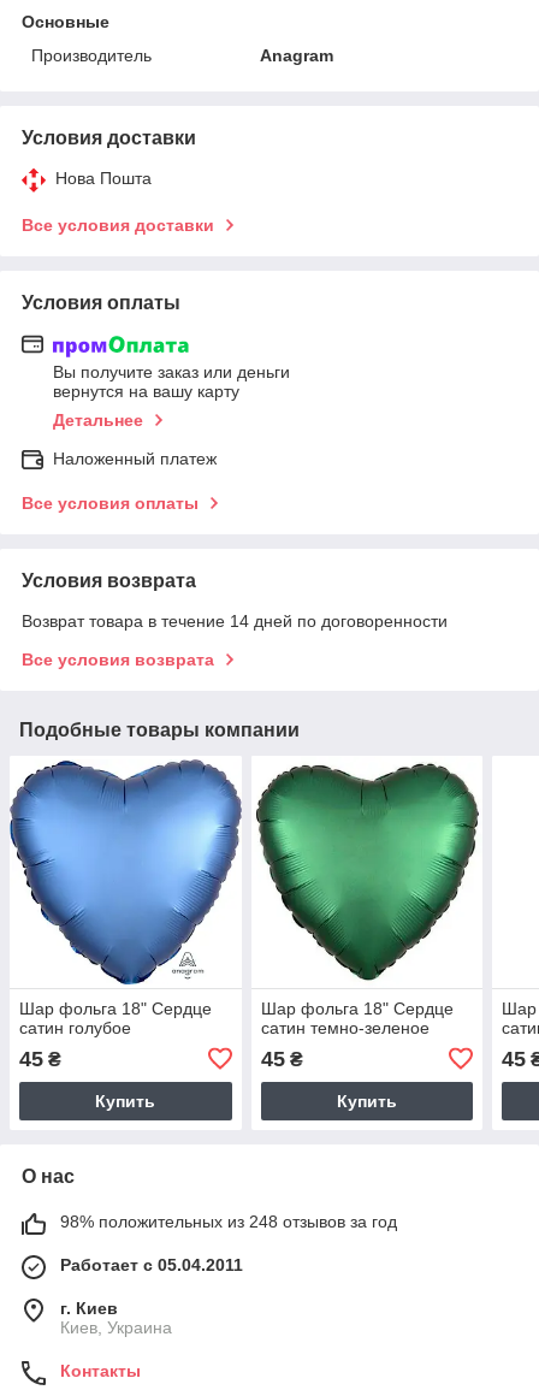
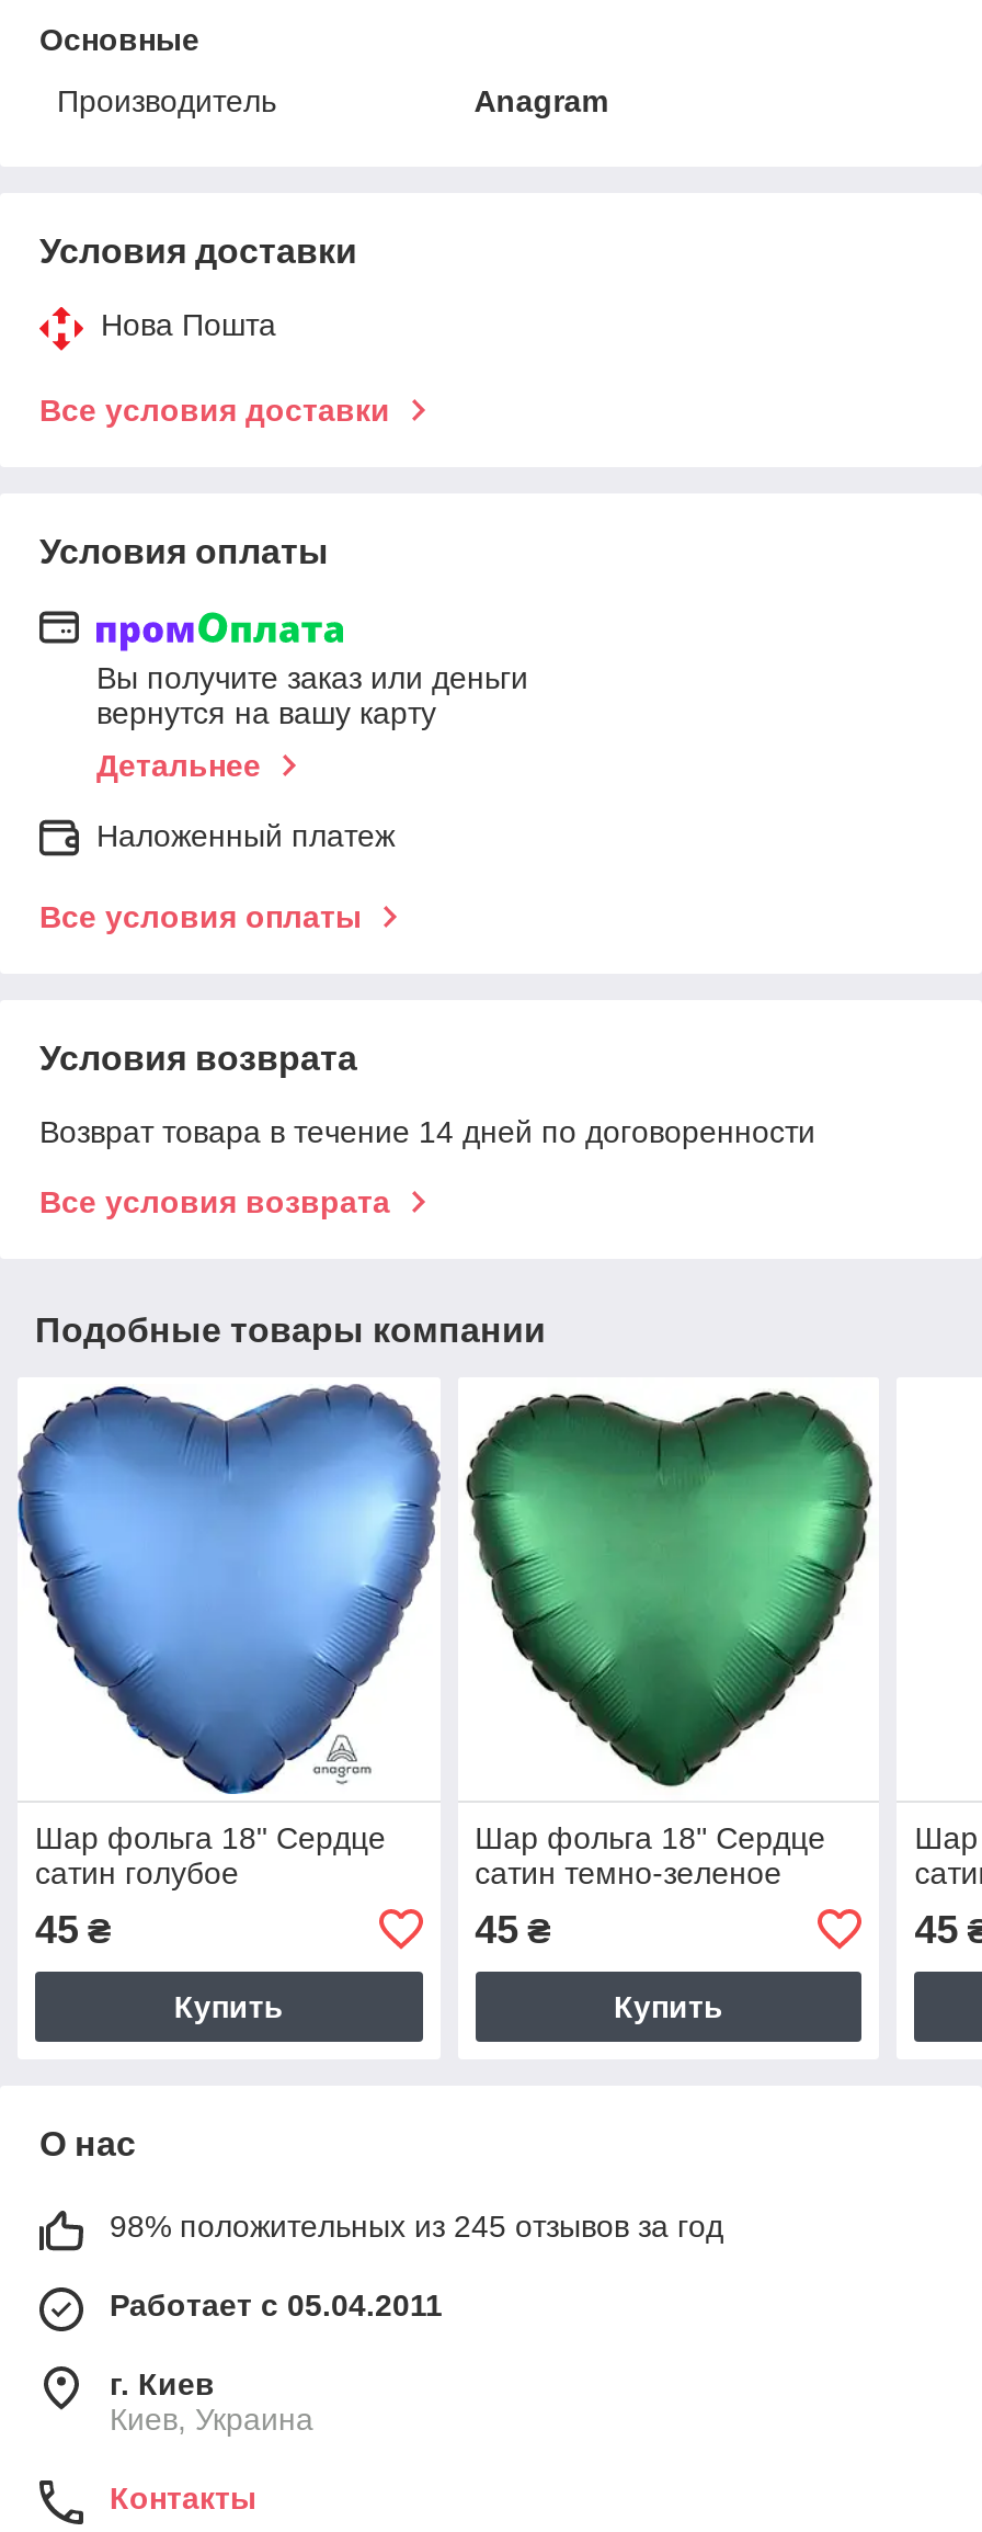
[60,1212,397,1231] 98% положительных из 248 отзывов за год -> [110,2208,723,2243] 98% положительных из 245 отзывов за год

